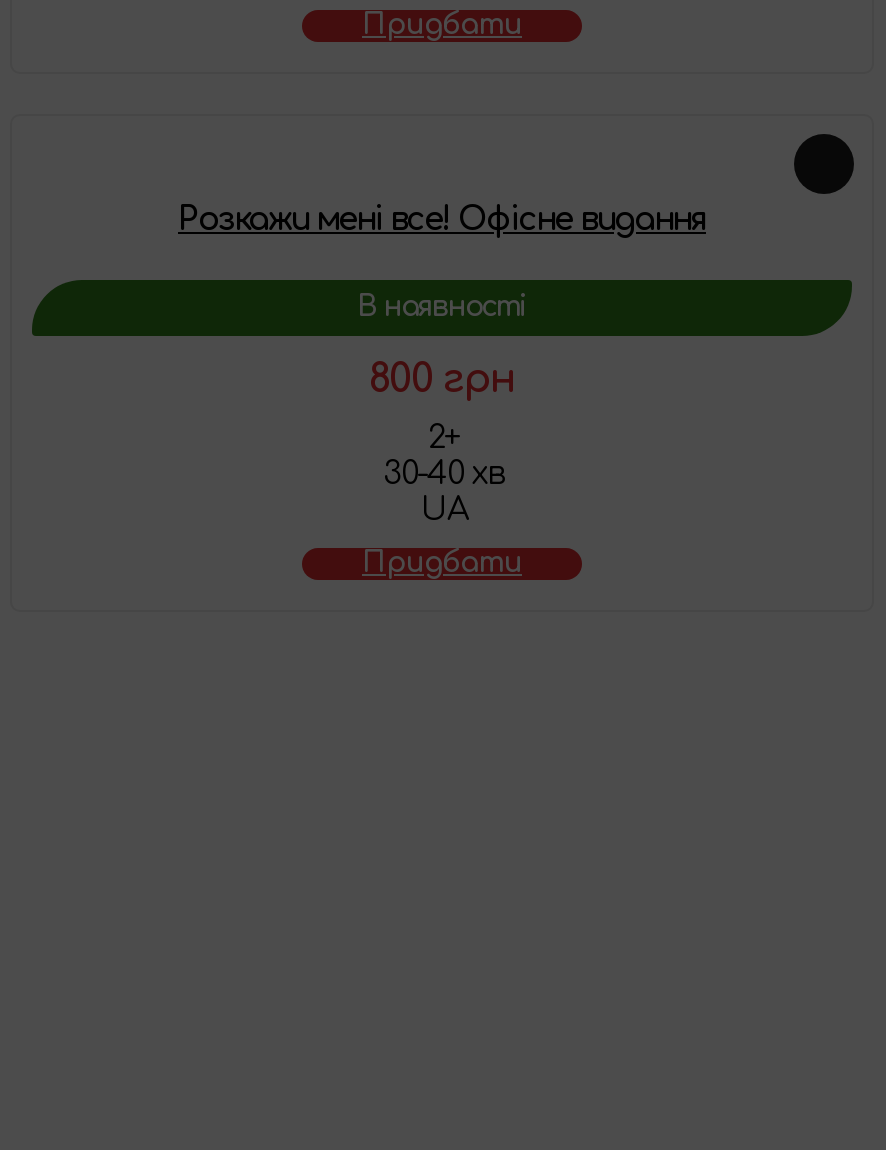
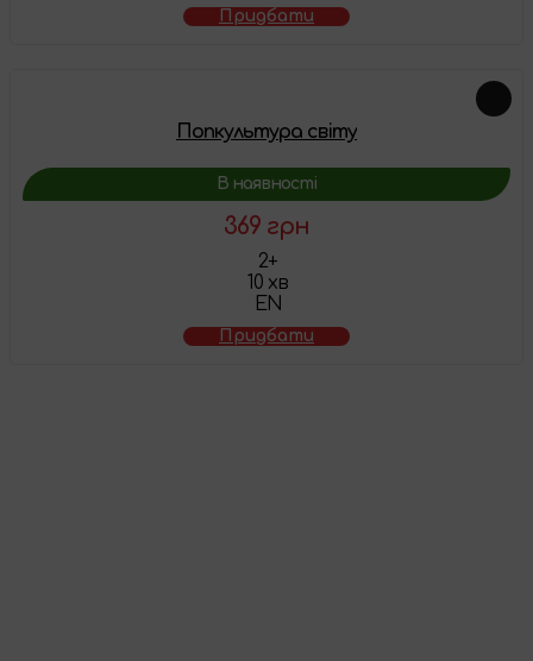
[178,201,706,237] Розкажи мені все! Офісне видання -> [176,121,357,142] Попкультура світу
[369,356,515,402] 800 грн -> [224,213,309,240] 369 грн
[383,456,505,528] 30-40 хв | UA -> [247,272,288,315] 10 хв | EN

